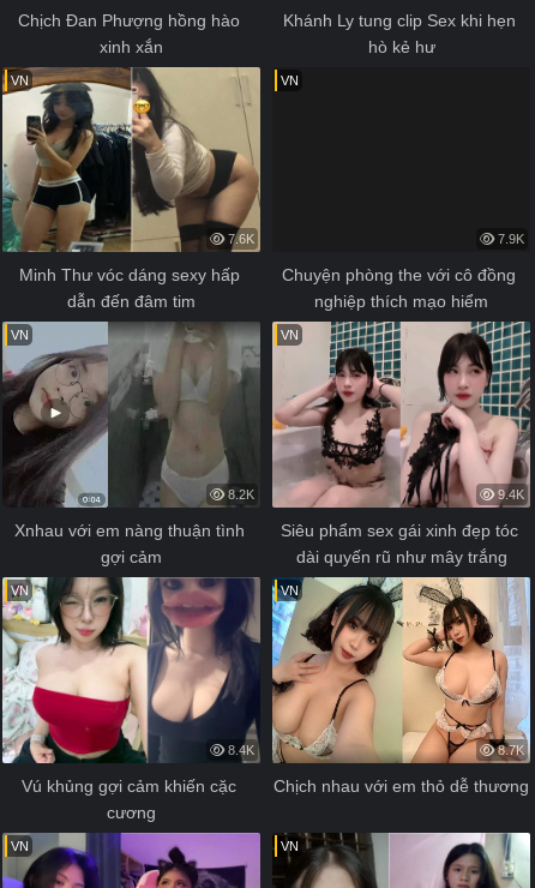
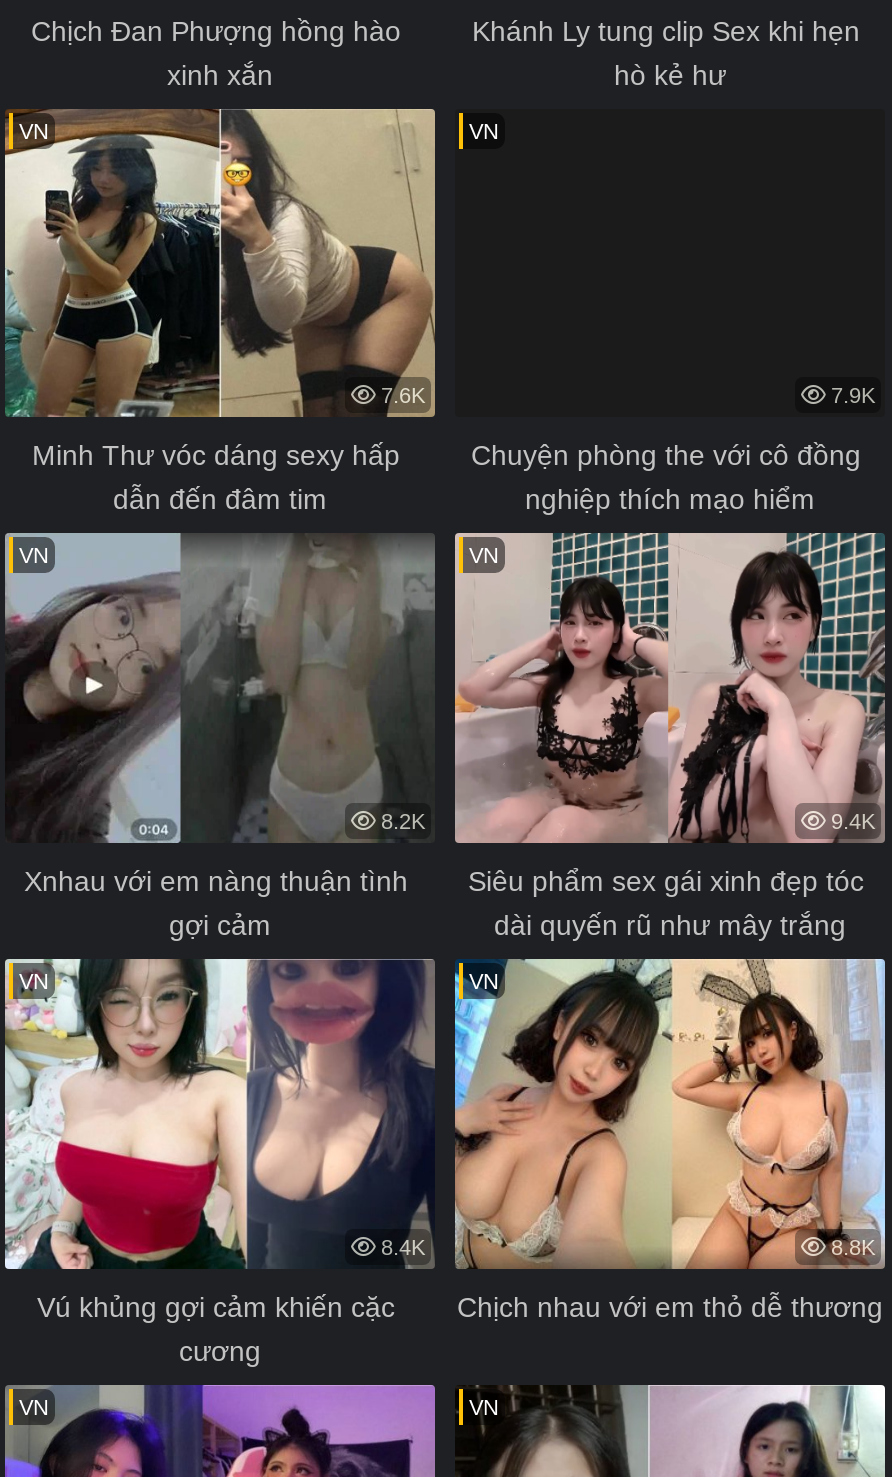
[494,743,524,757] 8.7K -> [825,1235,875,1259] 8.8K

